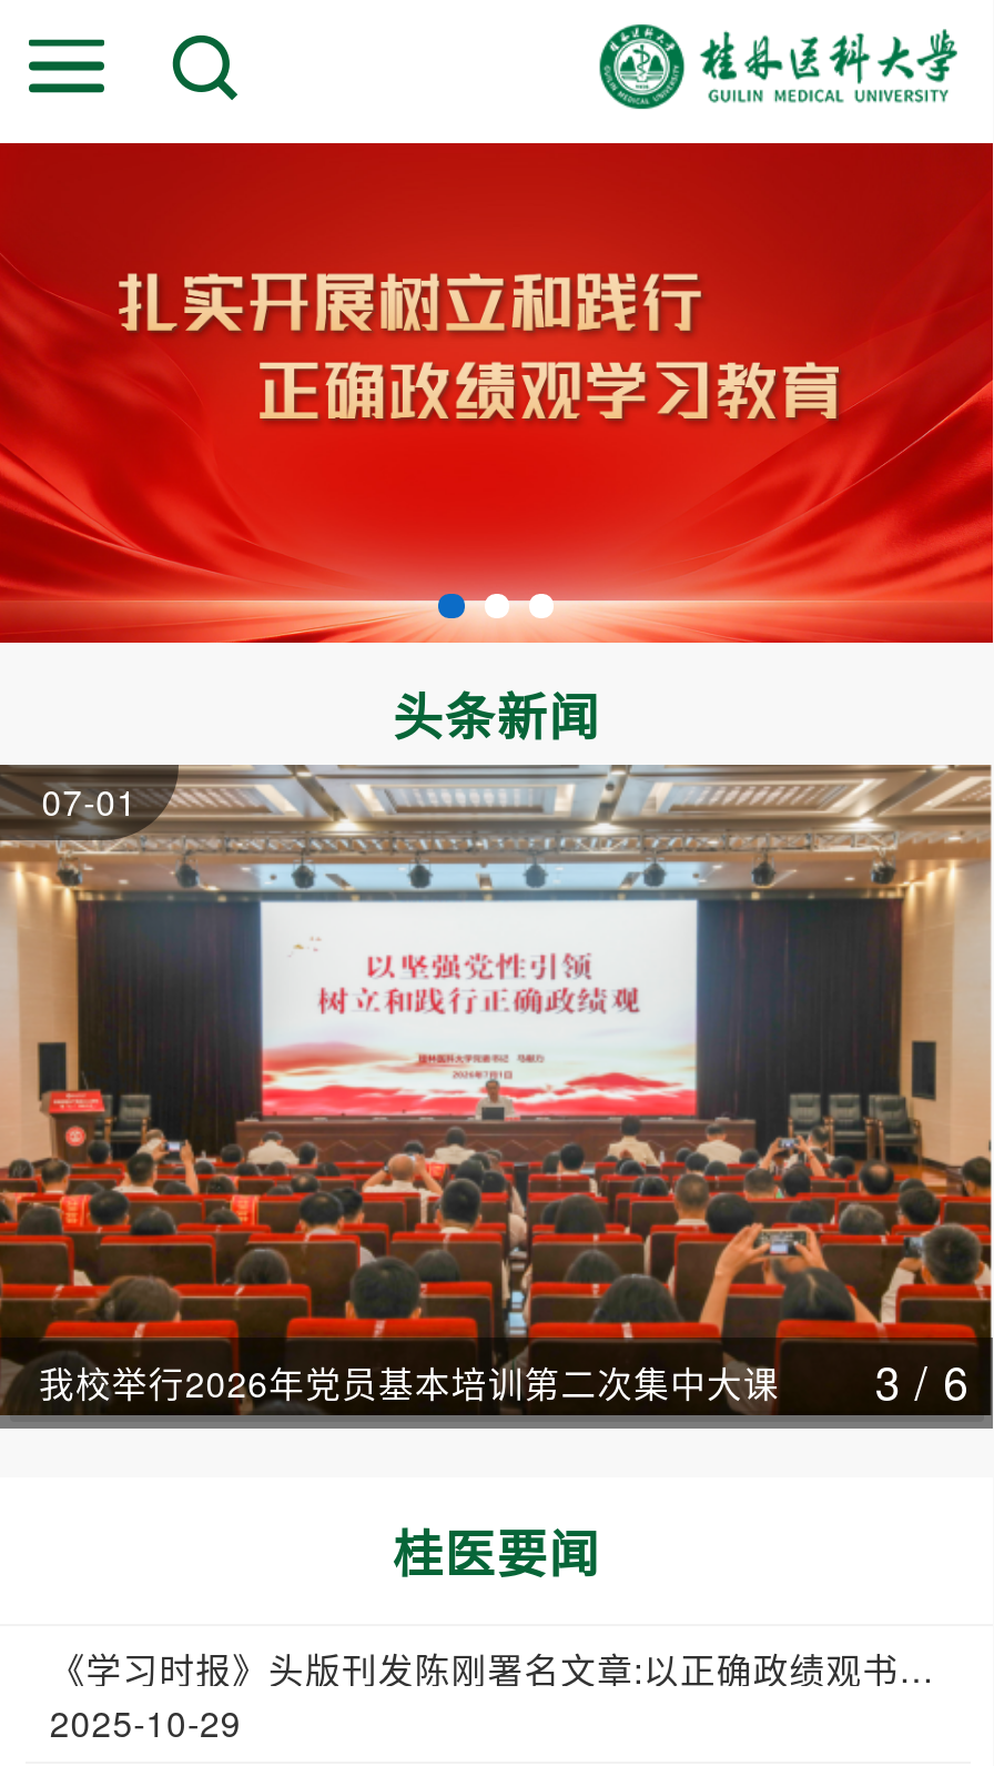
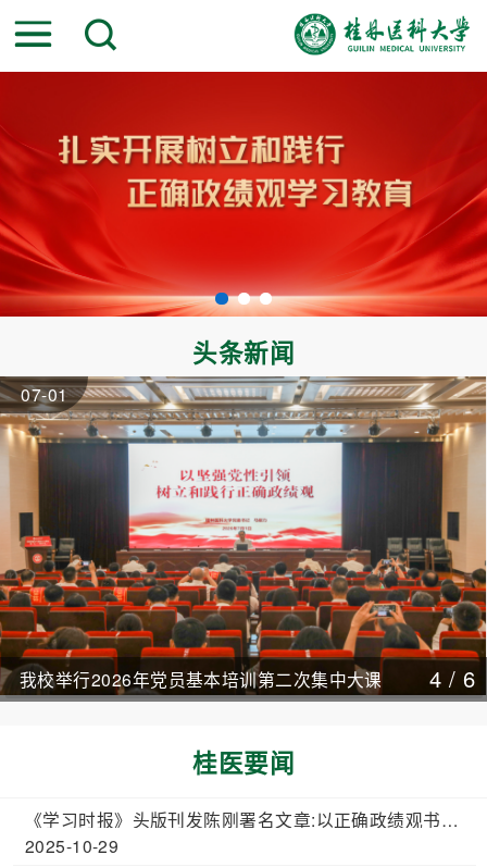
[39,1349,969,1413] 我校举行2026年党员基本培训第二次集中大课 3 / 6 -> [19,663,475,694] 我校举行2026年党员基本培训第二次集中大课 4 / 6

